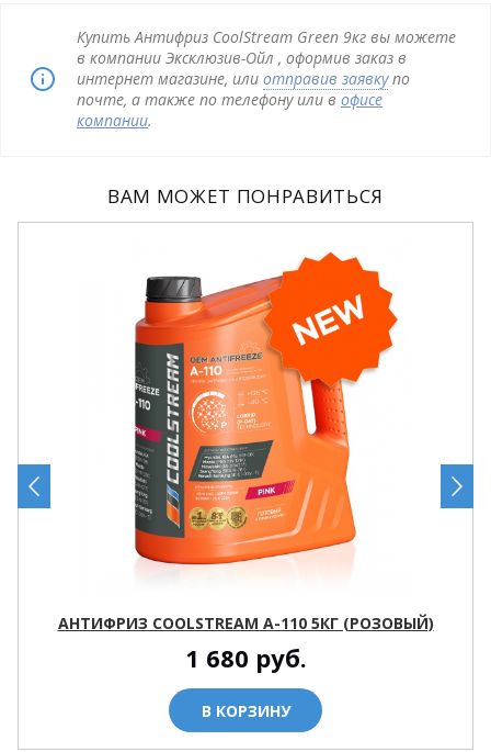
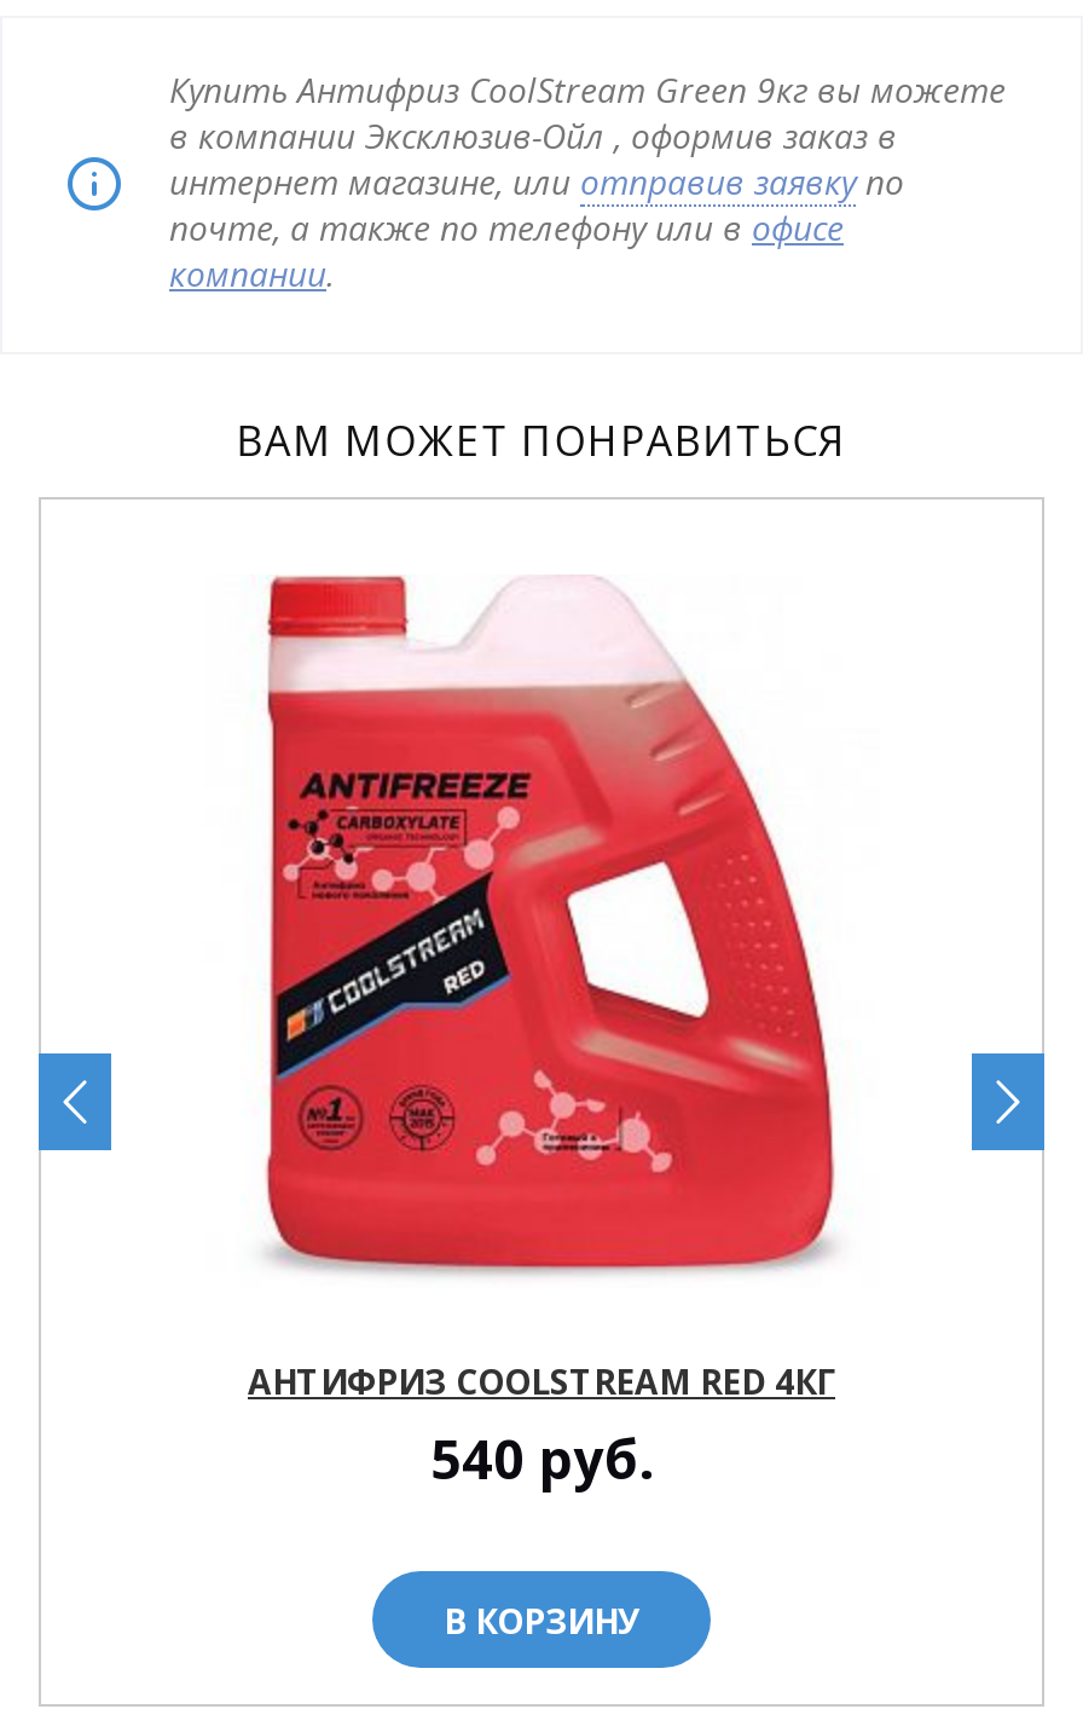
[122,251,399,568] [image] -> [263,575,865,1276] [image]
[58,613,433,674] АНТИФРИЗ COOLSTREAM А-110 5КГ (РОЗОВЫЙ) | 1 680 руб. -> [248,1359,835,1495] АНТИФРИЗ COOLSTREAM RED 4КГ | 540 руб.

